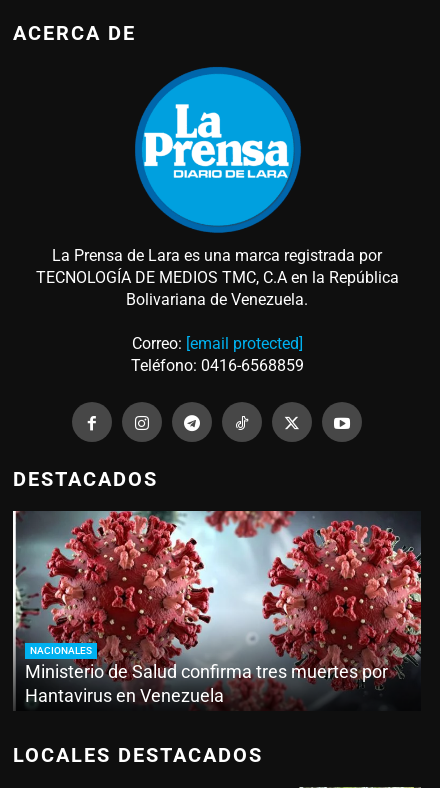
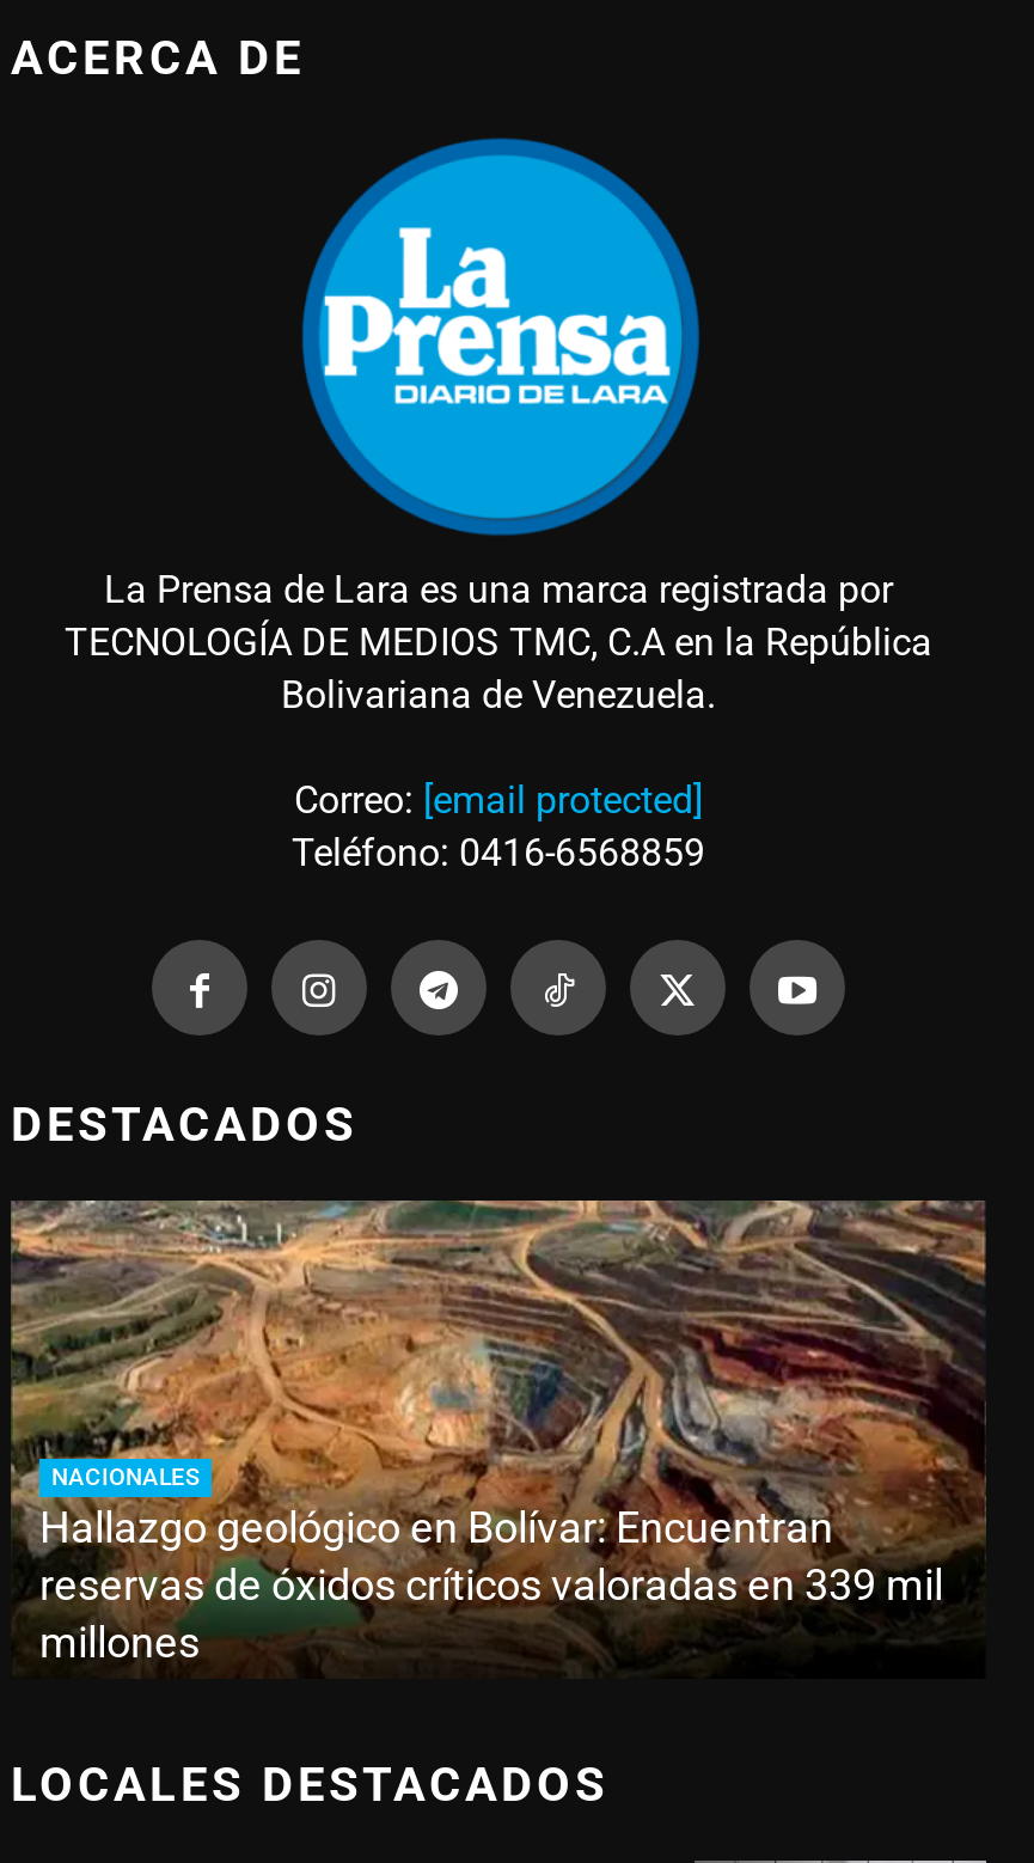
[12,510,422,706] [image] | Ministerio de Salud confirma tres muertes por | Hantavirus en Venezuela -> [11,1198,986,1668] [image] | Hallazgo geológico en Bolívar: Encuentran | reservas de óxidos críticos valoradas en 339 mil | millones
moved [30,645,92,656] -> [51,1465,200,1491]: NACIONALES

